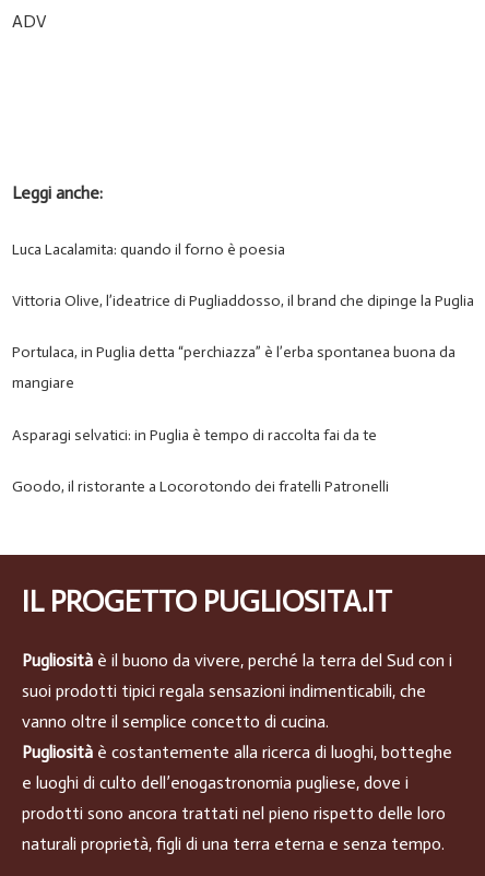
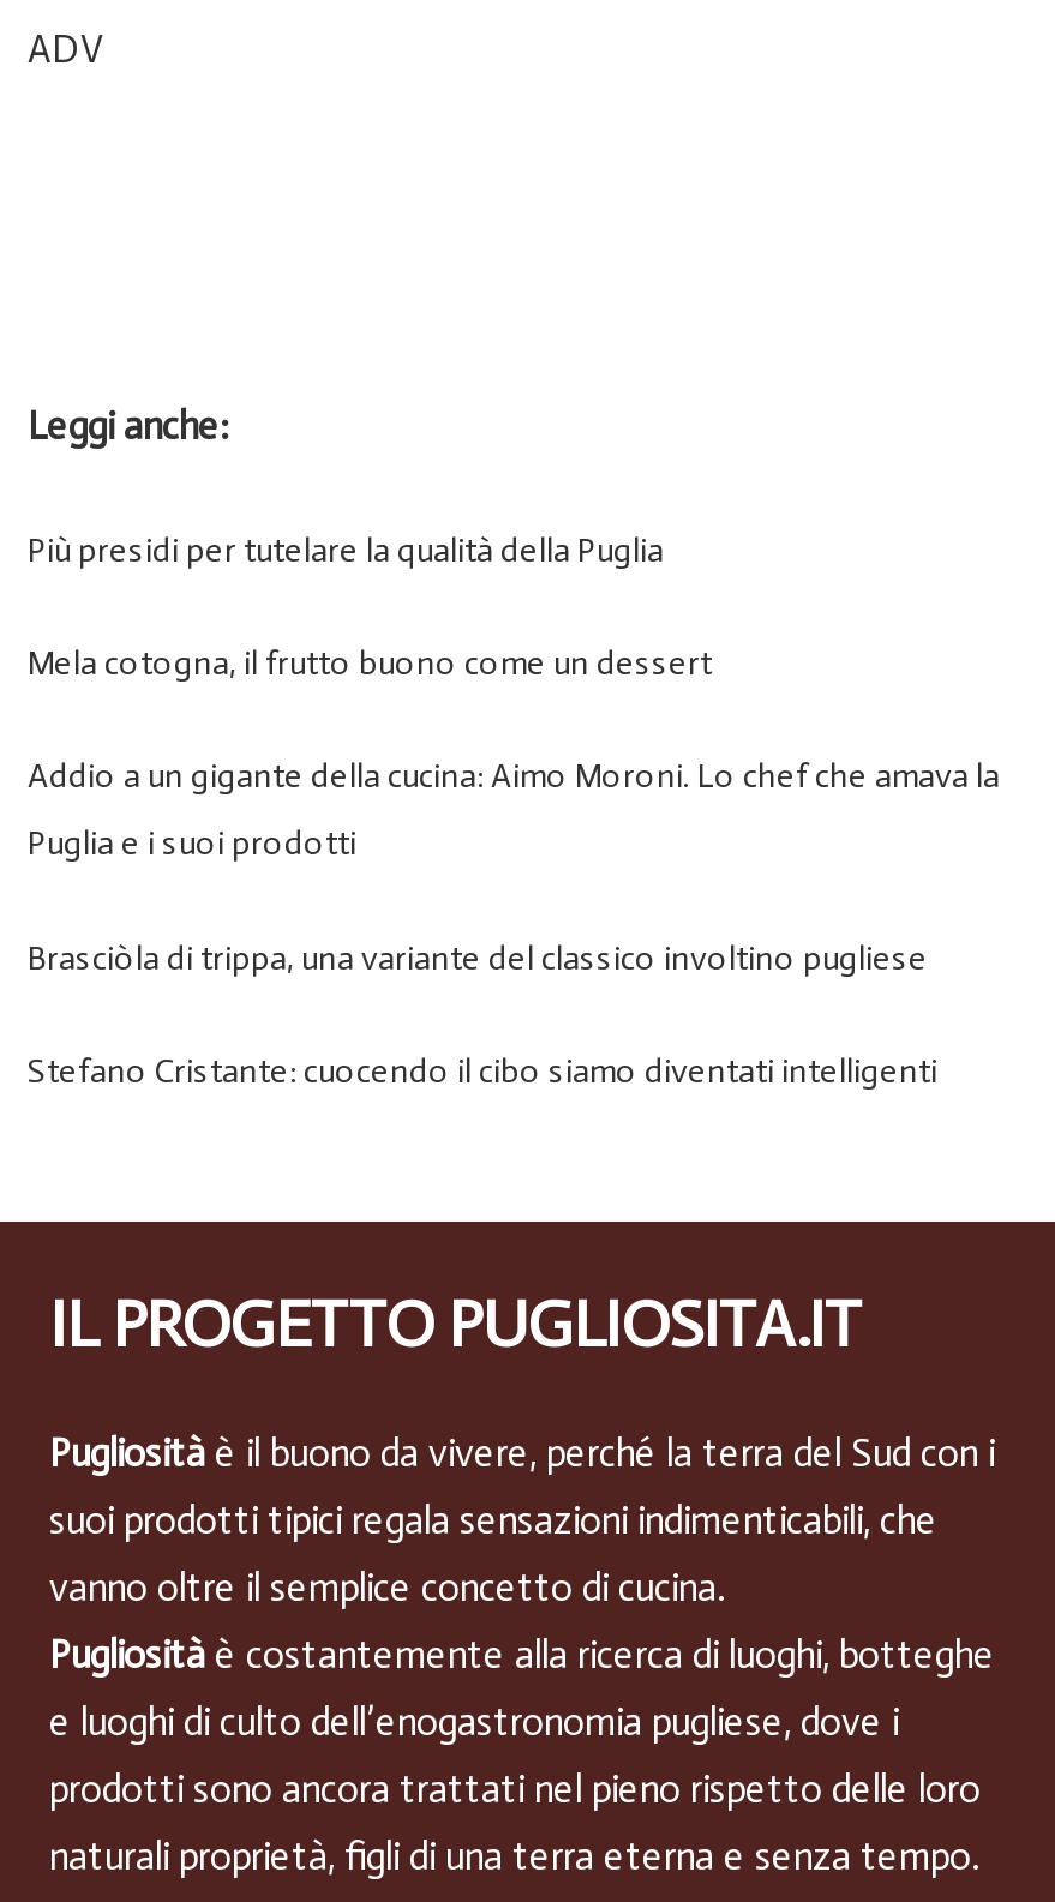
[12,240,285,259] Luca Lacalamita: quando il forno è poesia -> [28,531,664,571] Più presidi per tutelare la qualità della Puglia
[12,292,474,311] Vittoria Olive, l’ideatrice di Pugliaddosso, il brand che dipinge la Puglia -> [28,644,712,685] Mela cotogna, il frutto buono come un dessert
[12,344,456,362] Portulaca, in Puglia detta “perchiazza” è l’erba spontanea buona da -> [28,757,1000,798] Addio a un gigante della cucina: Aimo Moroni. Lo chef che amava la
[12,374,74,393] mangiare -> [28,824,356,865] Puglia e i suoi prodotti
[12,426,377,444] Asparagi selvatici: in Puglia è tempo di raccolta fai da te -> [28,938,928,978] Brasciòla di trippa, una variante del classico involtino pugliese
[12,477,389,496] Goodo, il ristorante a Locorotondo dei fratelli Patronelli -> [28,1051,937,1092] Stefano Cristante: cuocendo il cibo siamo diventati intelligenti

